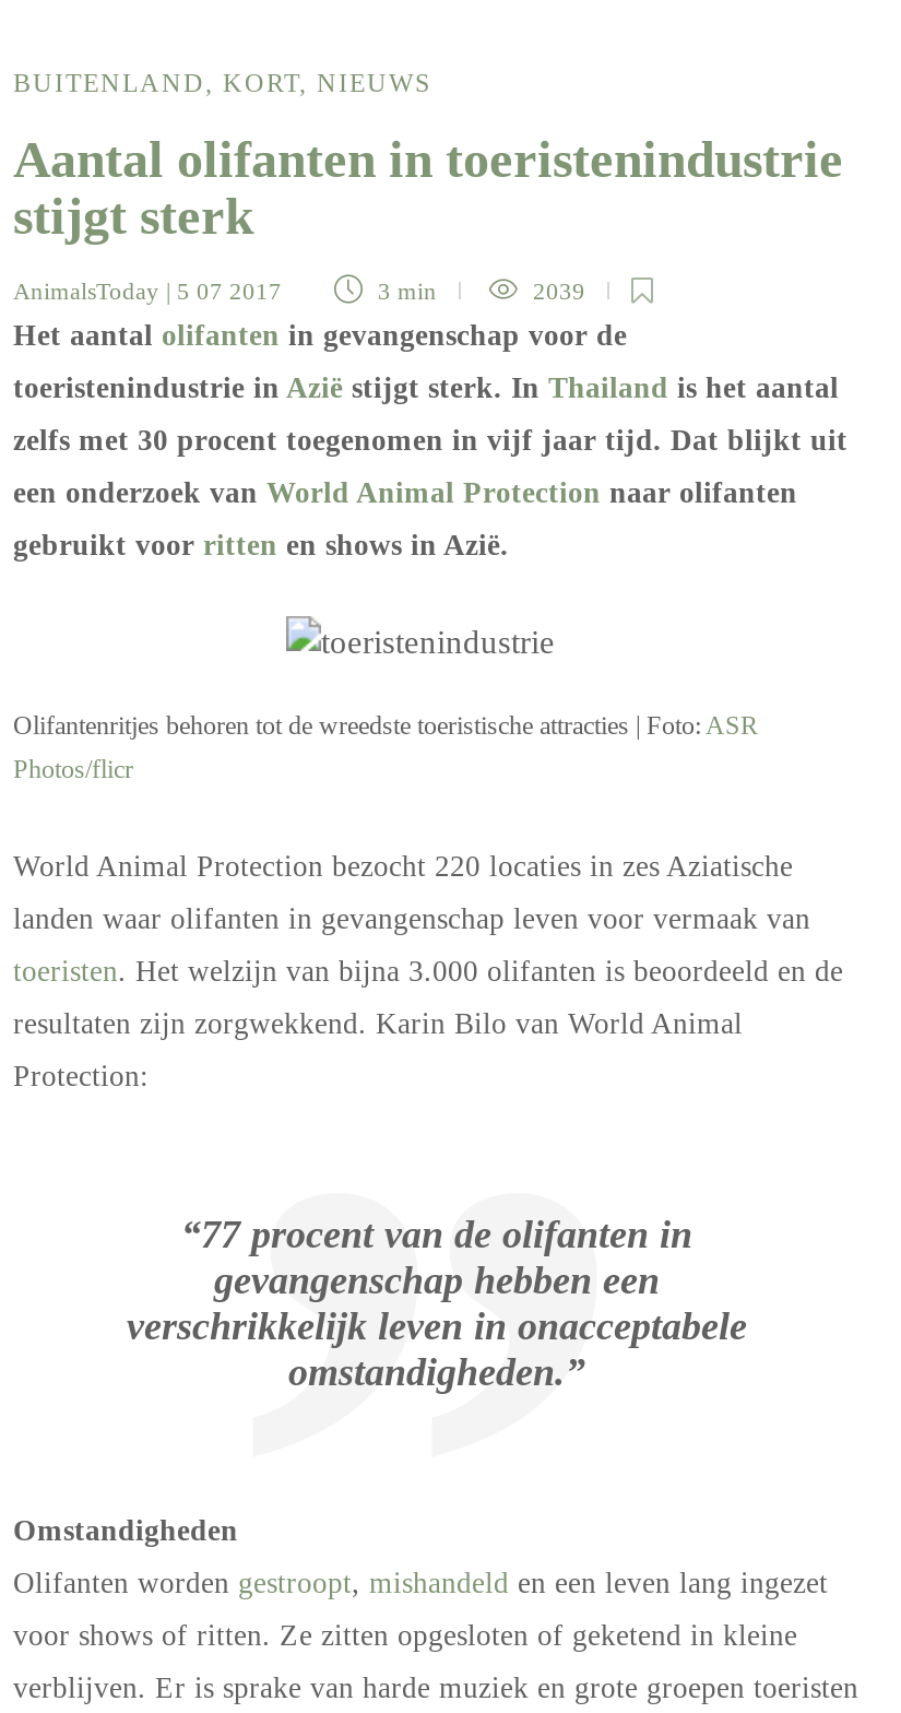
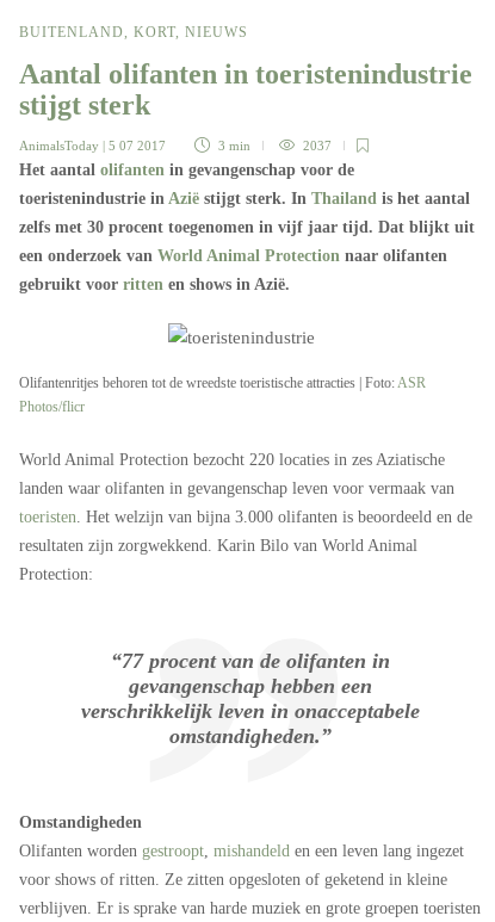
[526,277,585,304] 2039 -> [299,138,332,153] 2037

